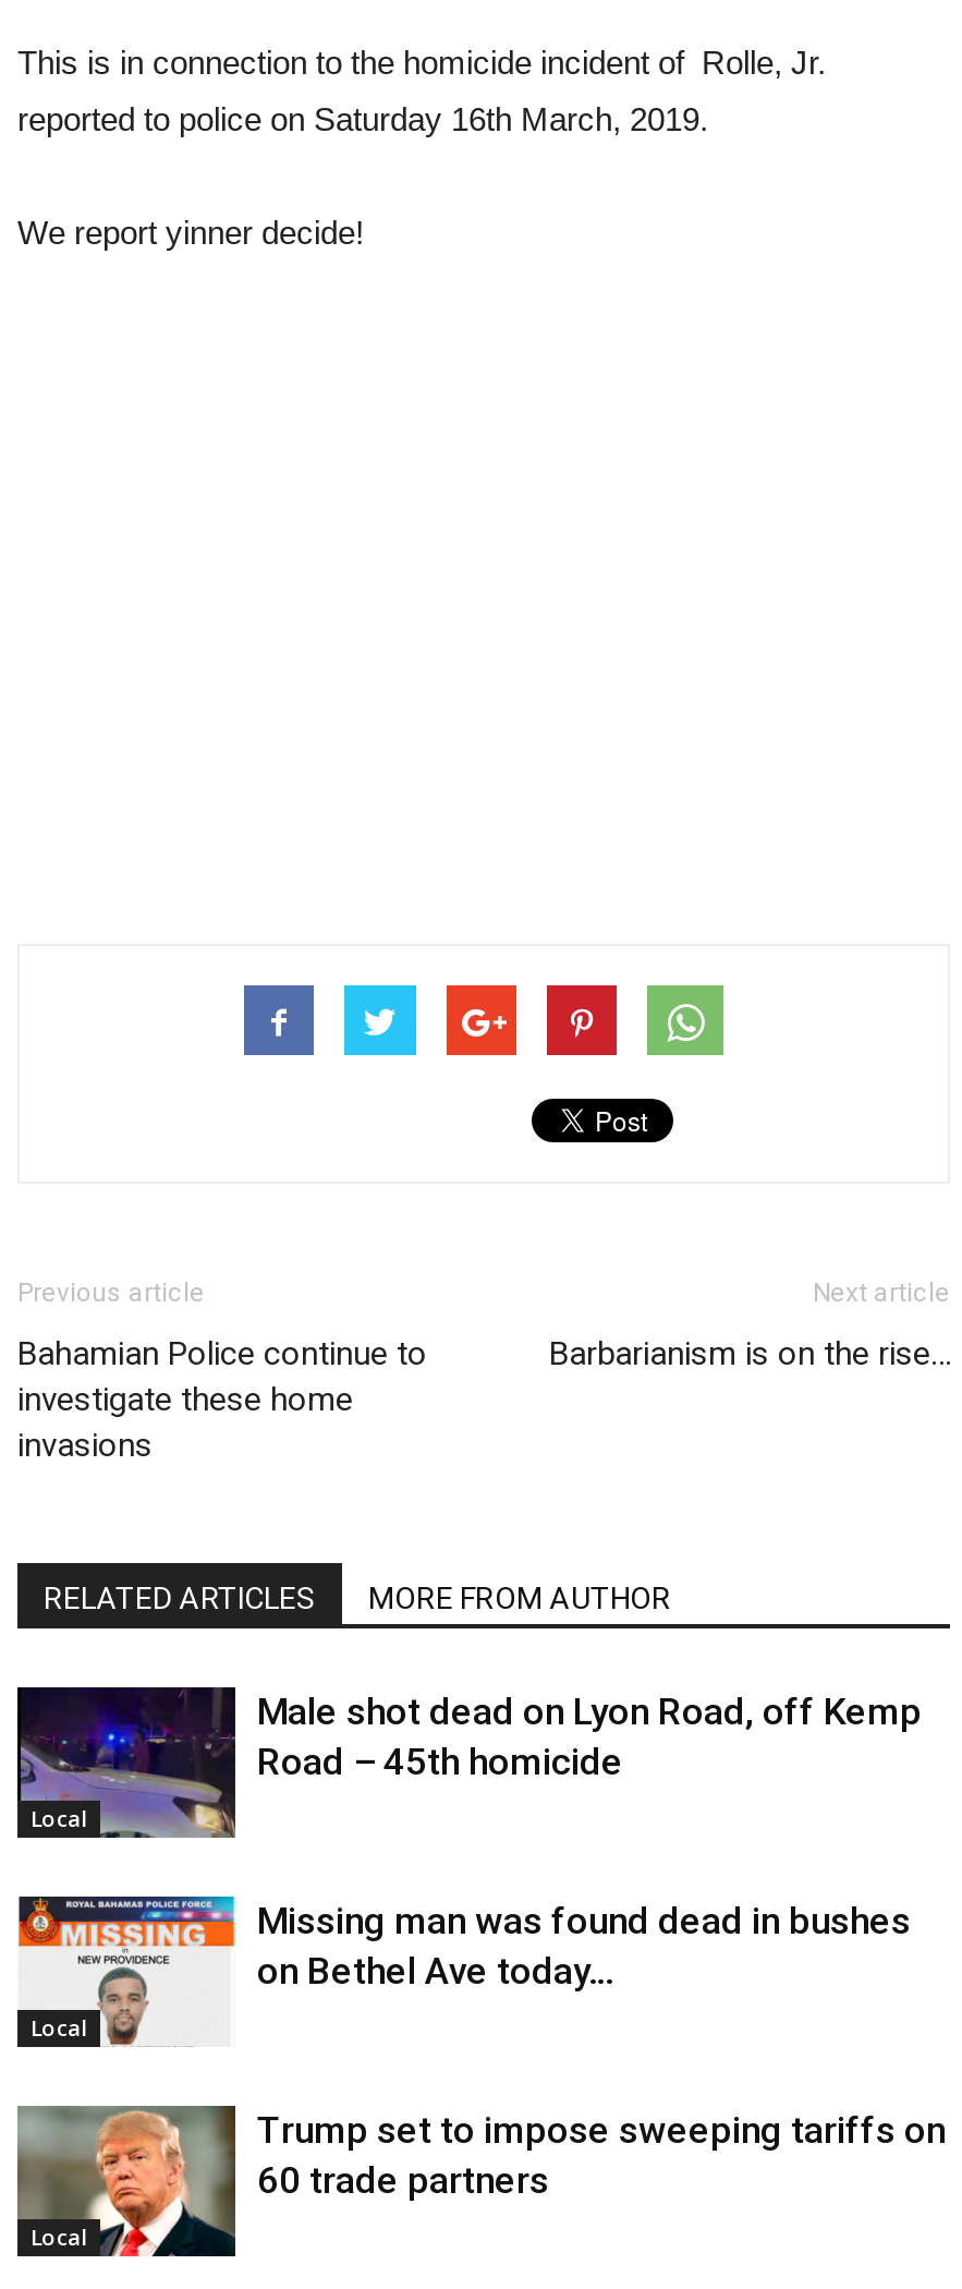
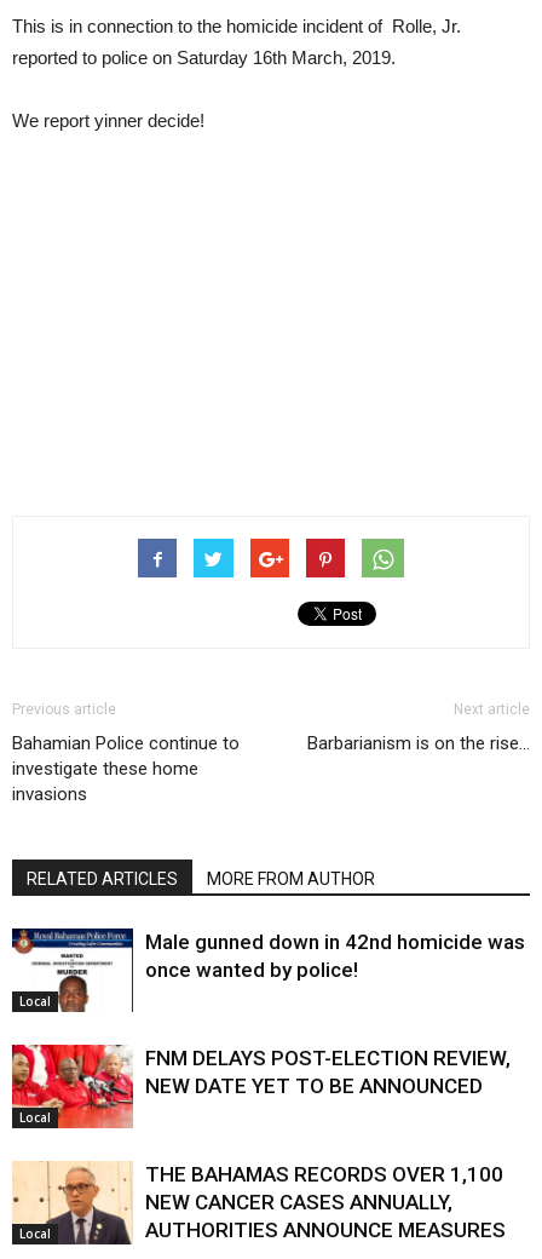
[15,1687,922,1840] [image] | Male shot dead on Lyon Road, off Kemp | Road – 45th homicide -> [11,929,525,1012] [image] | Male gunned down in 42nd homicide was | once wanted by police!
[17,1894,911,2047] [image] | Missing man was found dead in bushes | on Bethel Ave today… -> [11,1044,511,1129] [image] | FNM DELAYS POST-ELECTION REVIEW, | NEW DATE YET TO BE ANNOUNCED
[15,2104,946,2258] [image] | Trump set to impose sweeping tariffs on | 60 trade partners -> [12,1161,506,1246] [image] | THE BAHAMAS RECORDS OVER 1,100 | NEW CANCER CASES ANNUALLY, | AUTHORITIES ANNOUNCE MEASURES

